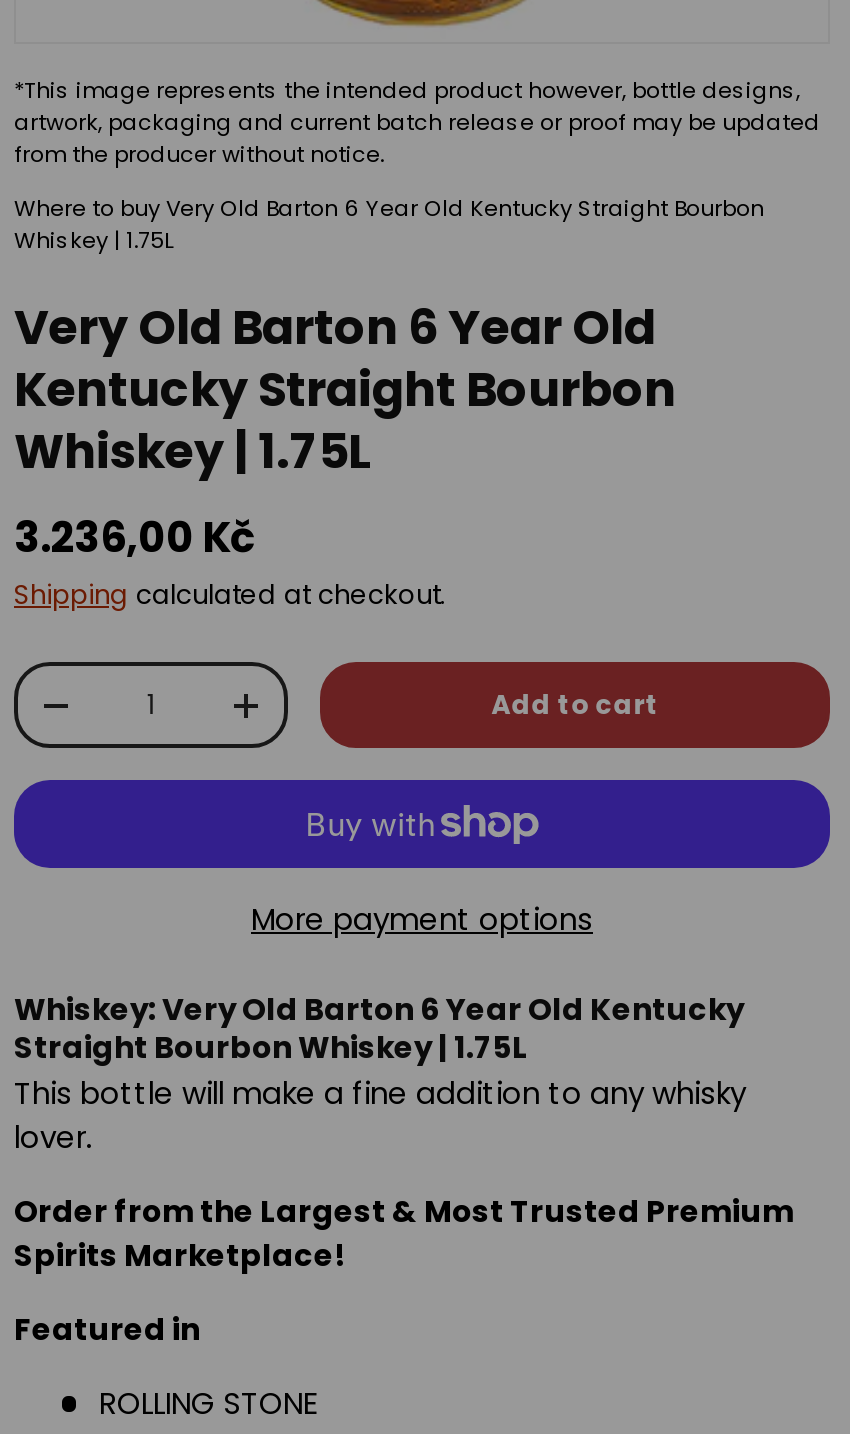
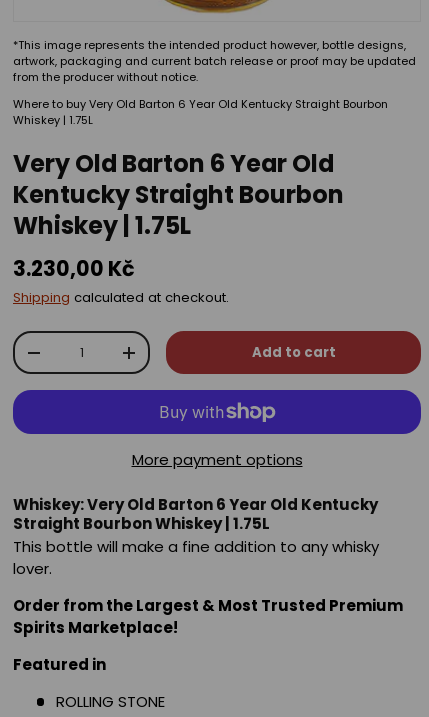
[14,508,256,566] 3.236,00 Kč -> [13,254,135,283] 3.230,00 Kč

